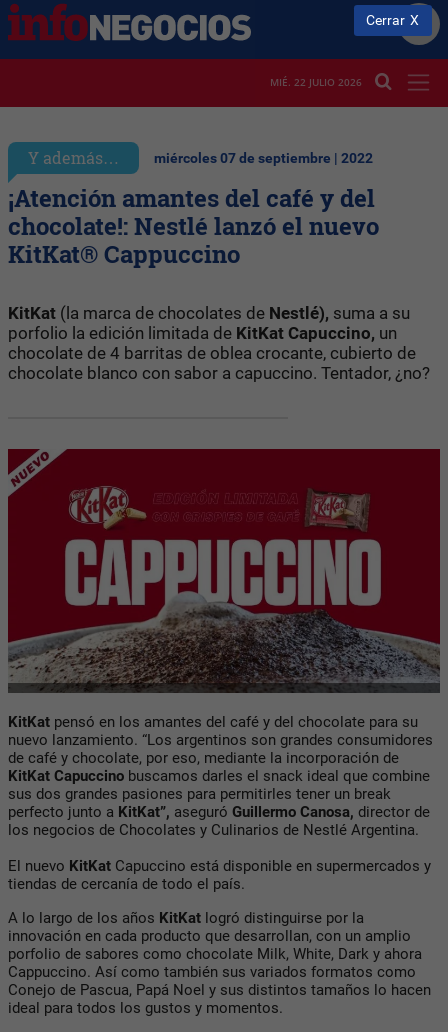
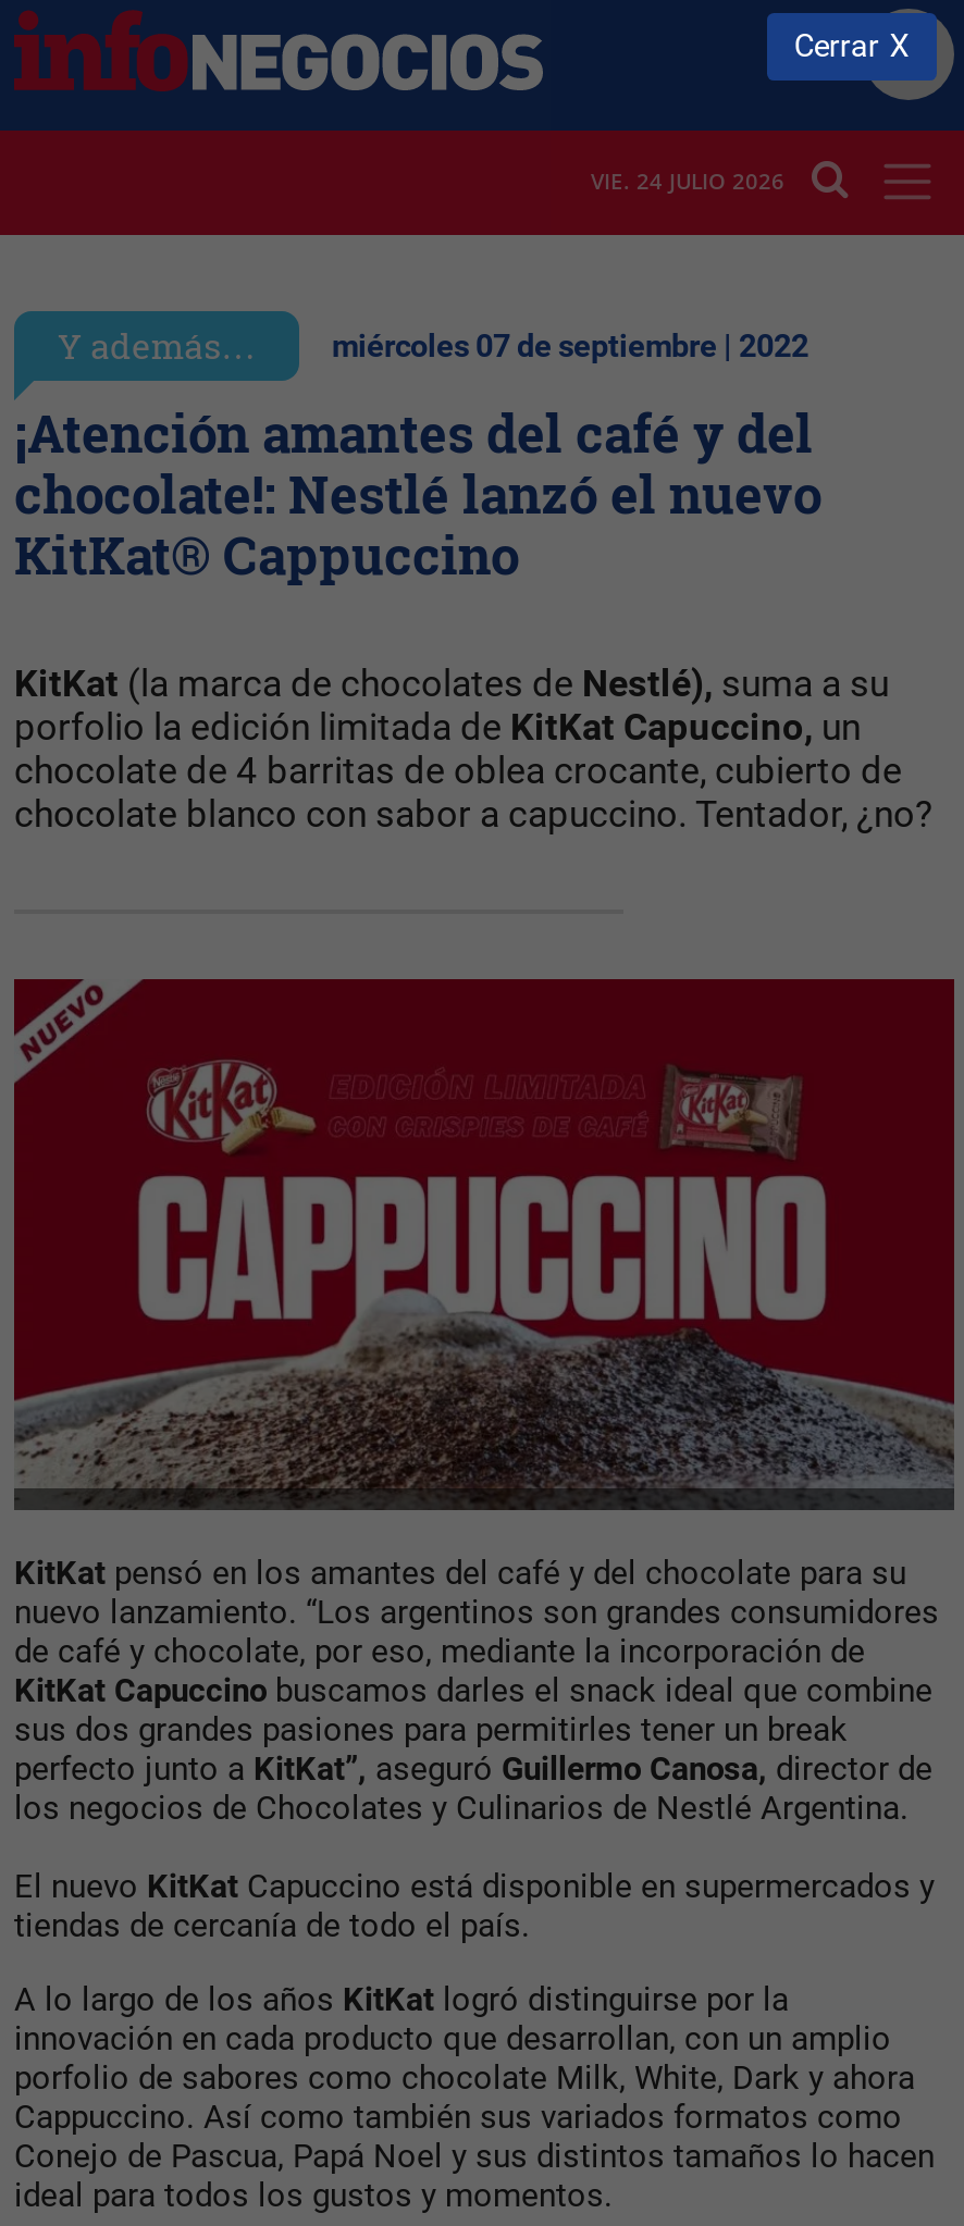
[270,75,362,89] MIÉ. 22 JULIO 2026 -> [591,166,784,196] VIE. 24 JULIO 2026

